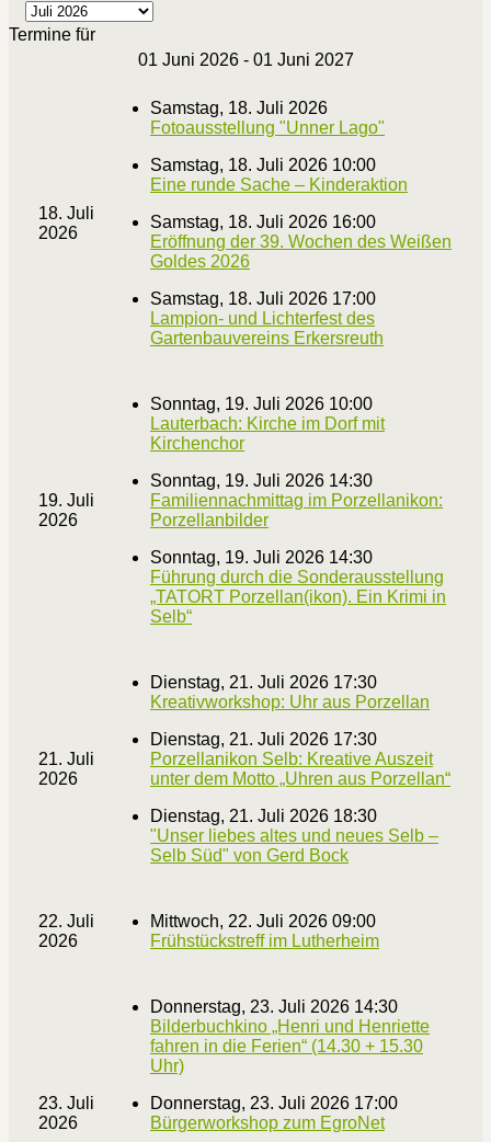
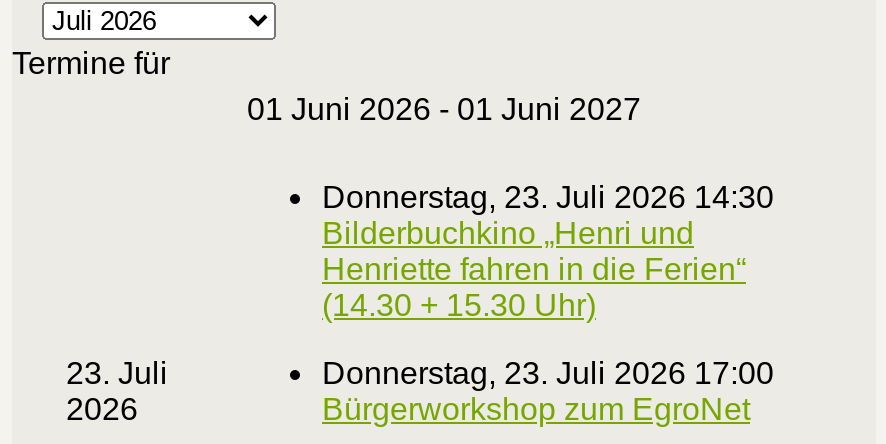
[150,98,452,347] Samstag, 18. Juli 2026 | Fotoausstellung "Unner Lago" | Samstag, 18. Juli 2026 10:00 | Eine runde Sache – Kinderaktion | Samstag, 18. Juli 2026 16:00 | Eröffnung der 39. Wochen des Weißen | Goldes 2026 | Samstag, 18. Juli 2026 17:00 | Lampion- und Lichterfest des | Gartenbauvereins Erkersreuth -> none
[38,204,94,242] 18. Juli | 2026 -> none
[150,394,446,626] Sonntag, 19. Juli 2026 10:00 | Lauterbach: Kirche im Dorf mit | Kirchenchor | Sonntag, 19. Juli 2026 14:30 | Familiennachmittag im Porzellanikon: | Porzellanbilder | Sonntag, 19. Juli 2026 14:30 | Führung durch die Sonderausstellung | „TATORT Porzellan(ikon). Ein Krimi in | Selb“ -> none
[38,491,94,529] 19. Juli | 2026 -> none
[150,673,450,865] Dienstag, 21. Juli 2026 17:30 | Kreativworkshop: Uhr aus Porzellan | Dienstag, 21. Juli 2026 17:30 | Porzellanikon Selb: Kreative Auszeit | unter dem Motto „Uhren aus Porzellan“ | Dienstag, 21. Juli 2026 18:30 | "Unser liebes altes und neues Selb – | Selb Süd" von Gerd Bock -> none
[38,749,94,788] 21. Juli | 2026 -> none
[38,912,94,950] 22. Juli | 2026 -> none
[150,912,379,950] Mittwoch, 22. Juli 2026 09:00 | Frühstückstreff im Lutherheim -> none

